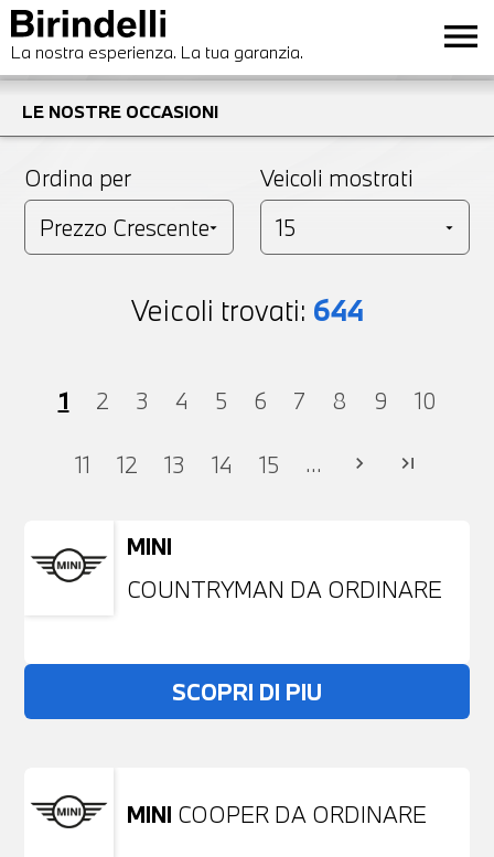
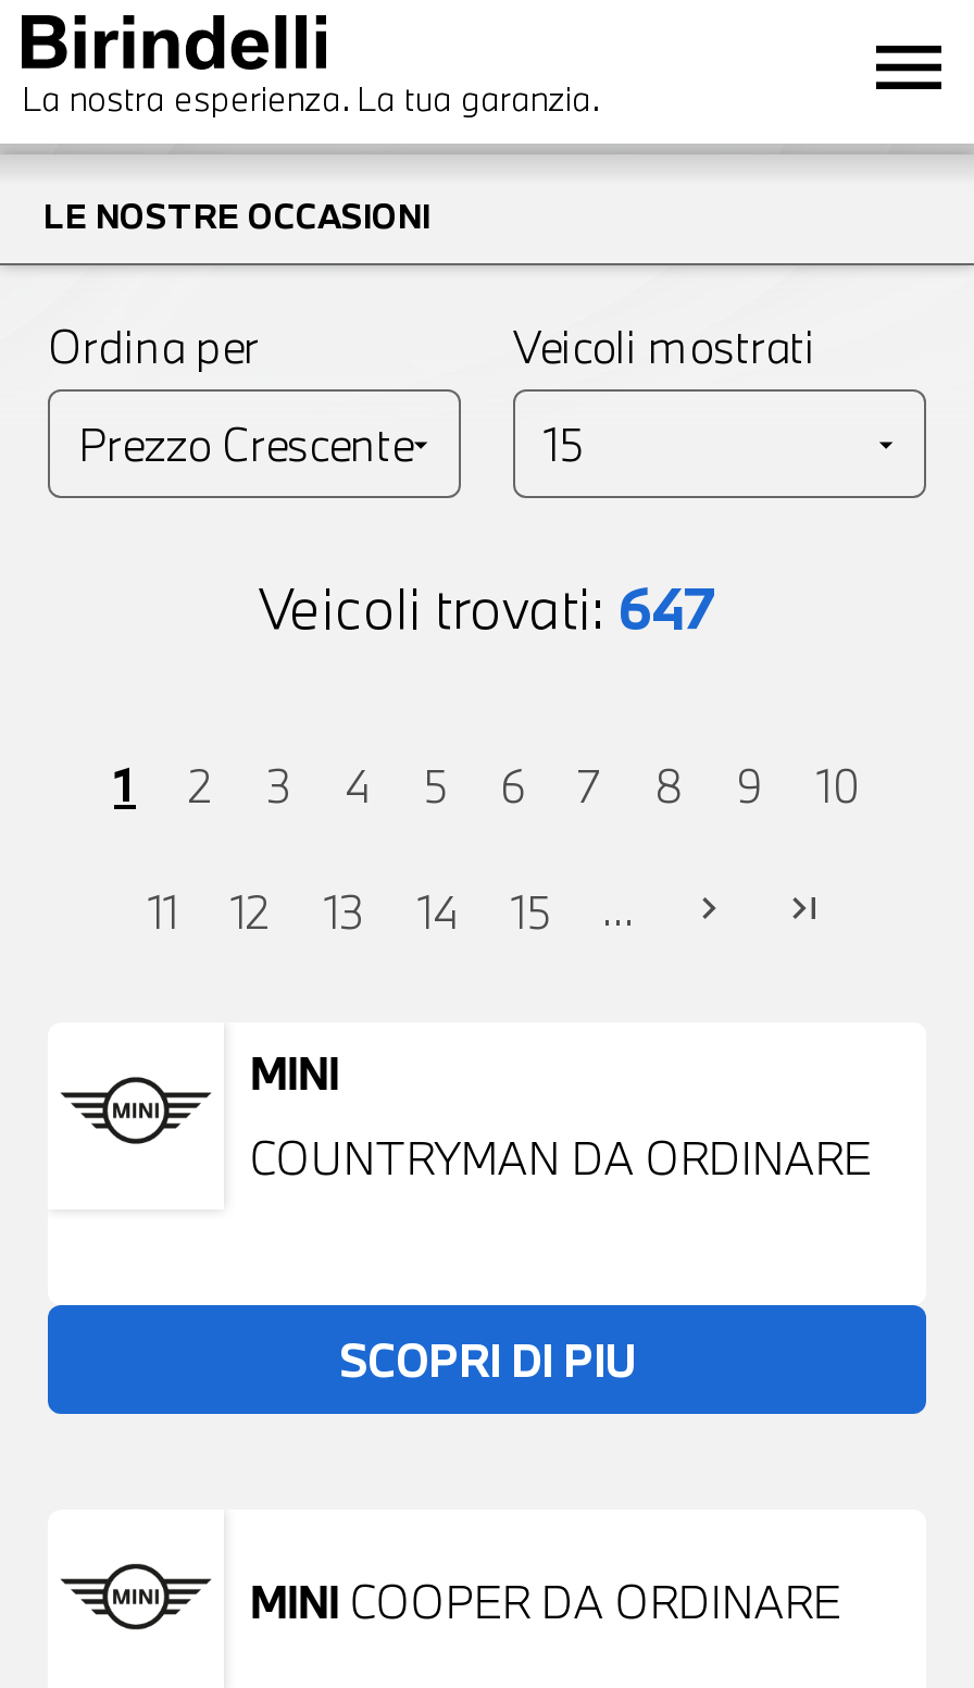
[131,291,363,328] Veicoli trovati: 644 -> [259,569,715,643] Veicoli trovati: 647

